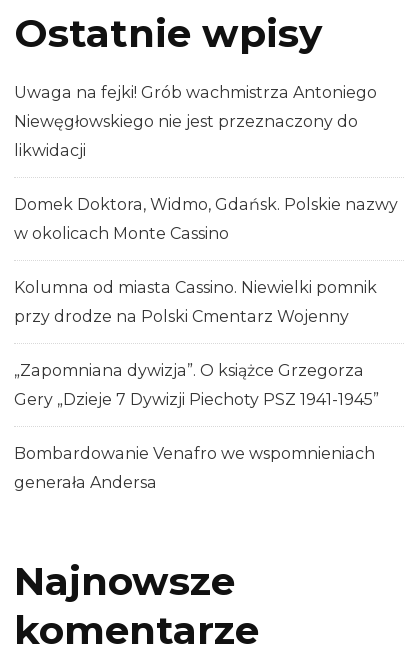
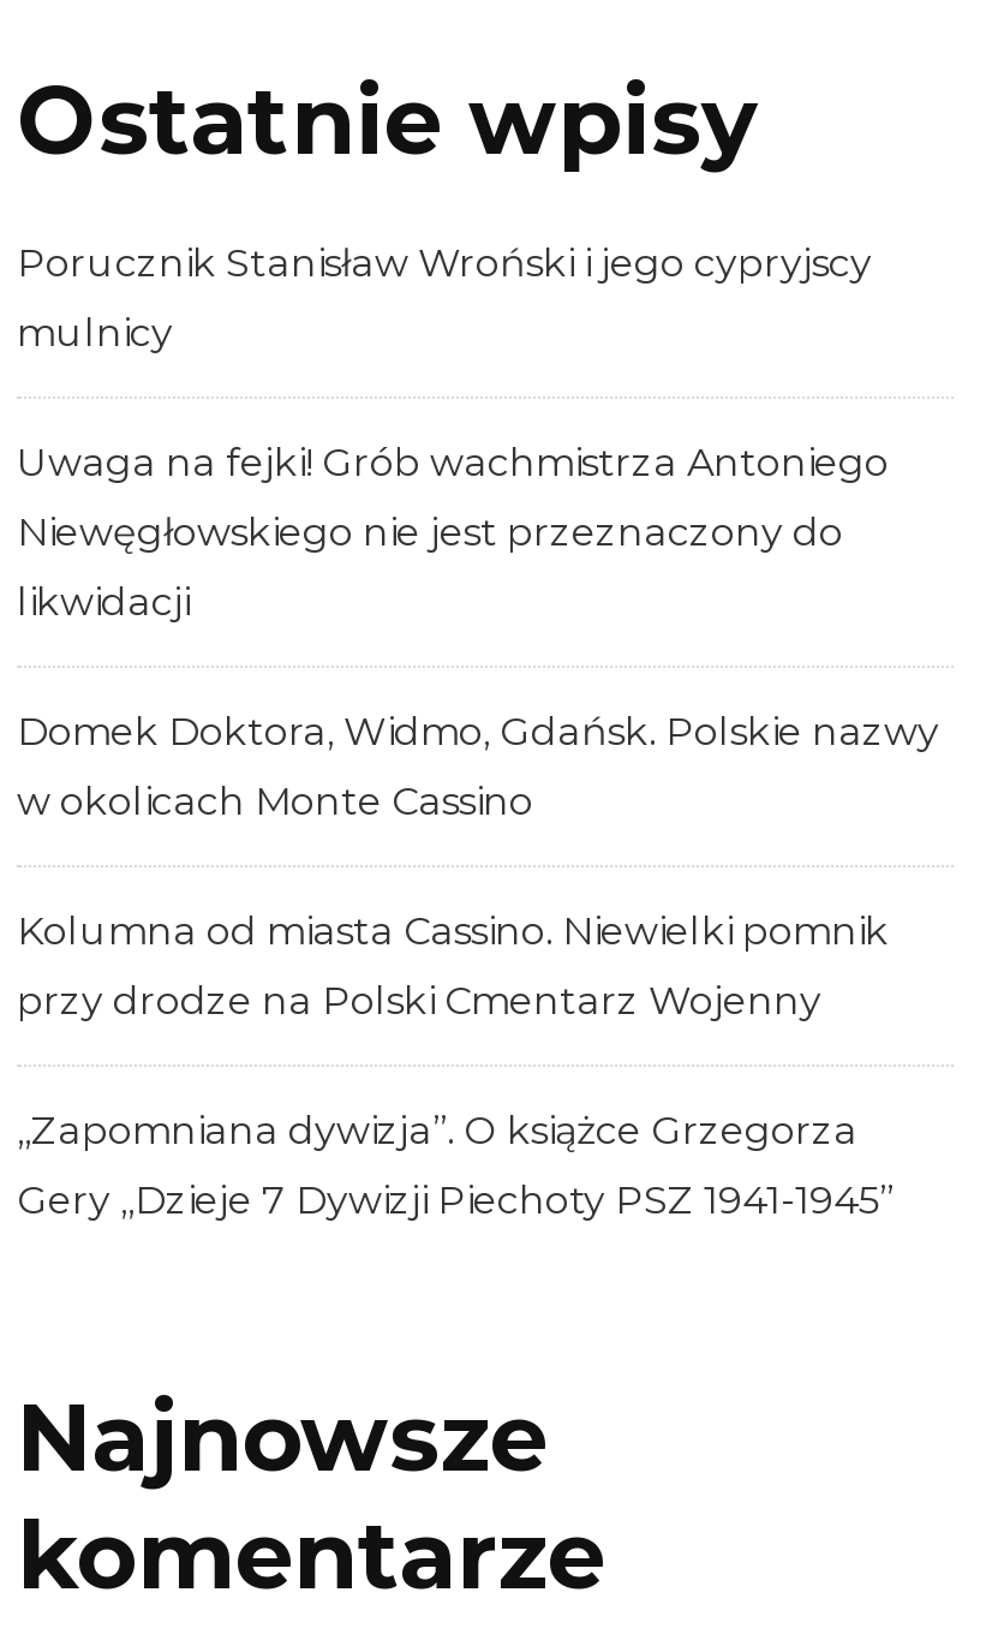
none -> [17,239,872,354] Porucznik Stanisław Wroński i jego cypryjscy | mulnicy
moved [14,82,398,408] -> [17,439,939,1222]: Uwaga na fejki! Grób wachmistrza Antoniego | Niewęgłowskiego nie jest przeznaczony do | likwidacji | ... | „Zapomniana dywizja”. O książce Grzegorza | Gery „Dzieje 7 Dywizji Piechoty PSZ 1941-1945”
[14,443,375,491] Bombardowanie Venafro we wspomnieniach | generała Andersa -> none

